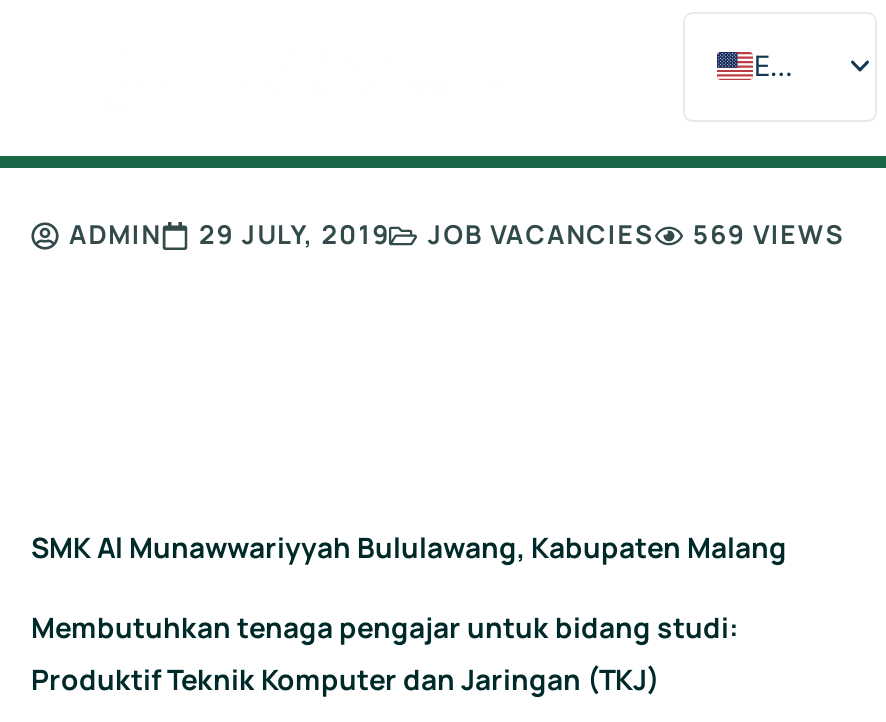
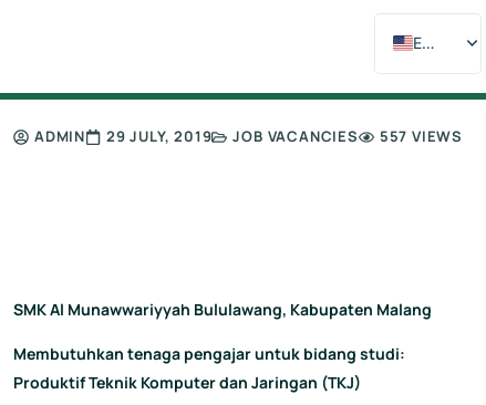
[69,216,845,252] ADMIN 29 JULY, 2019 JOB VACANCIES 569 VIEWS -> [34,126,463,146] ADMIN 29 JULY, 2019 JOB VACANCIES 557 VIEWS

